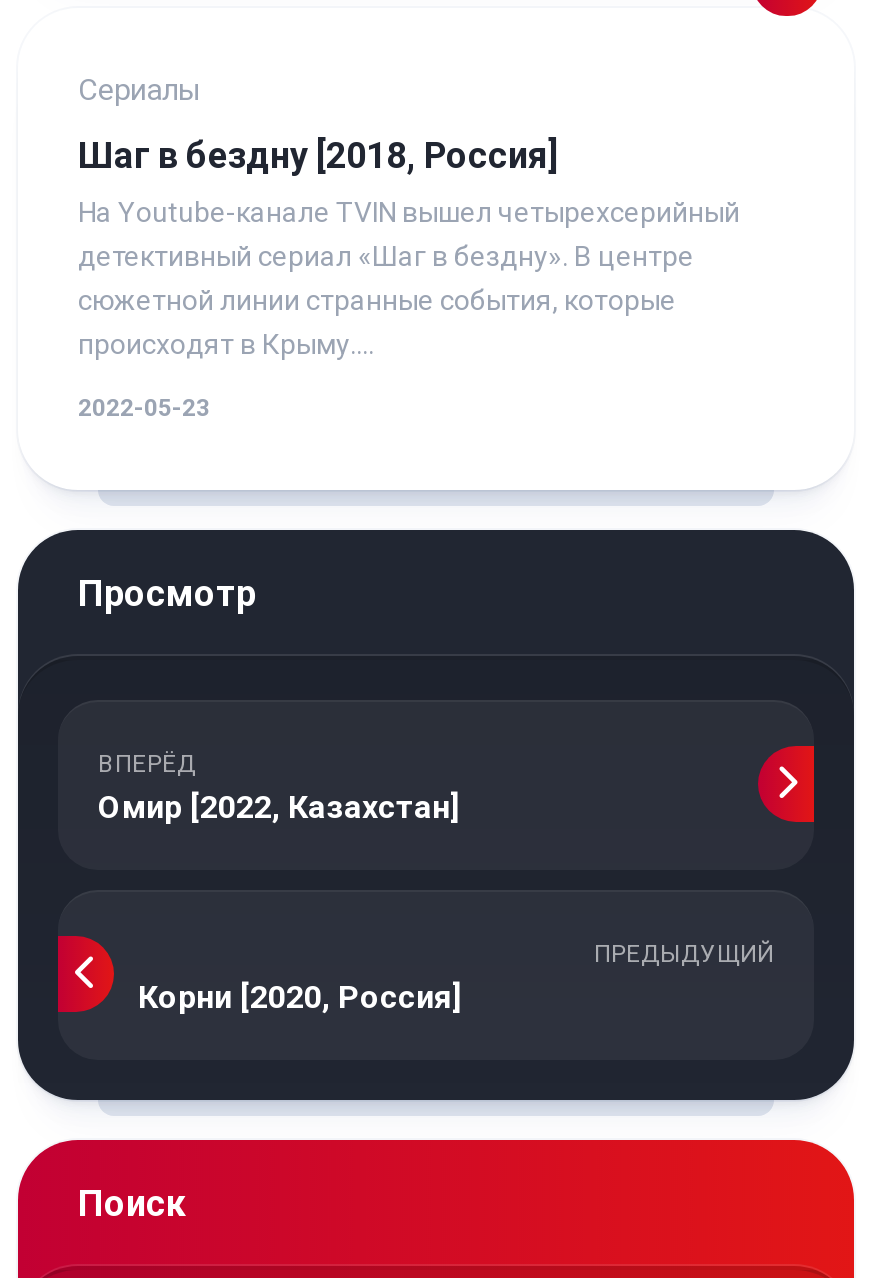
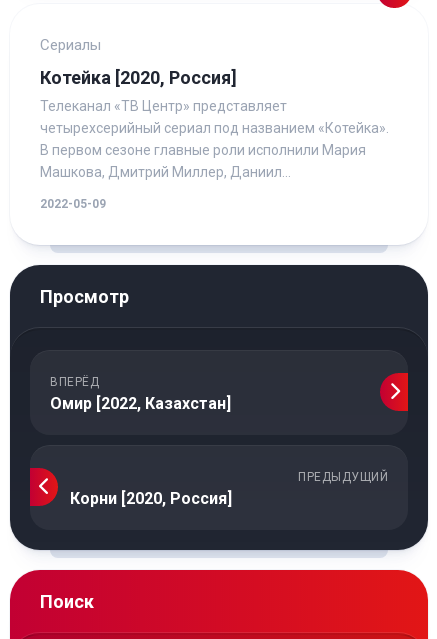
[78,134,560,176] Шаг в бездну [2018, Россия] -> [40,67,237,88] Котейка [2020, Россия]
[78,196,740,360] На Youtube-канале TVIN вышел четырехсерийный | детективный сериал «Шаг в бездну». В центре | сюжетной линии странные события, которые | происходят в Крыму.... -> [40,98,389,180] Телеканал «ТВ Центр» представляет | четырехсерийный сериал под названием «Котейка». | В первом сезоне главные роли исполнили Мария | Машкова, Дмитрий Миллер, Даниил...
[78,394,210,422] 2022-05-23 -> [40,197,106,211] 2022-05-09

